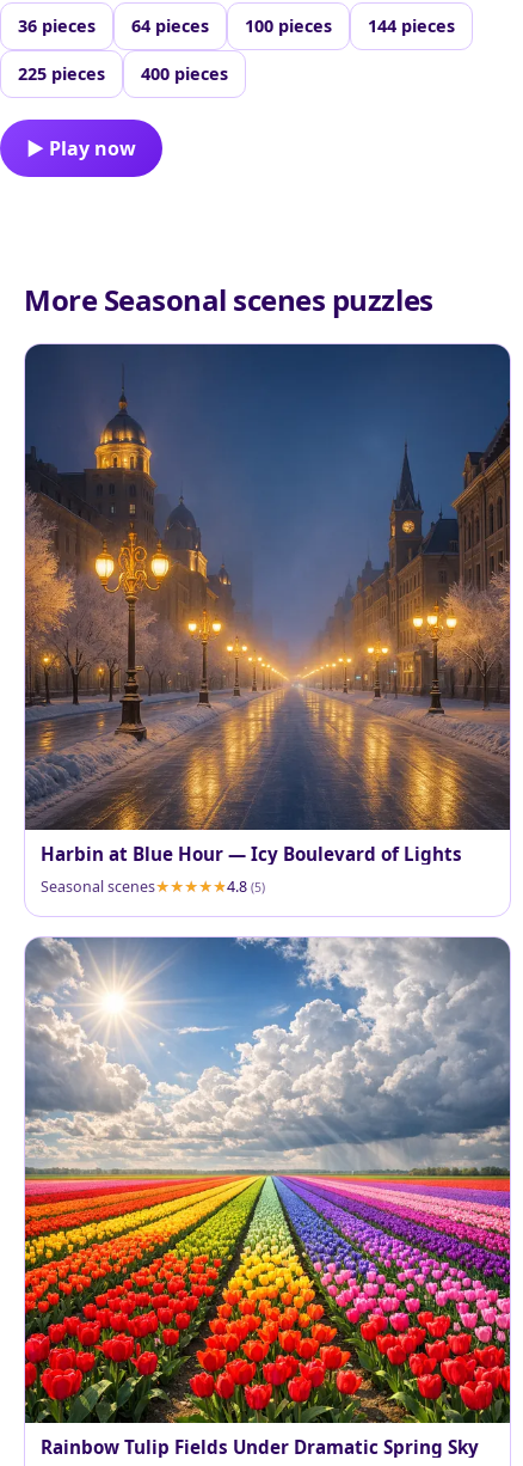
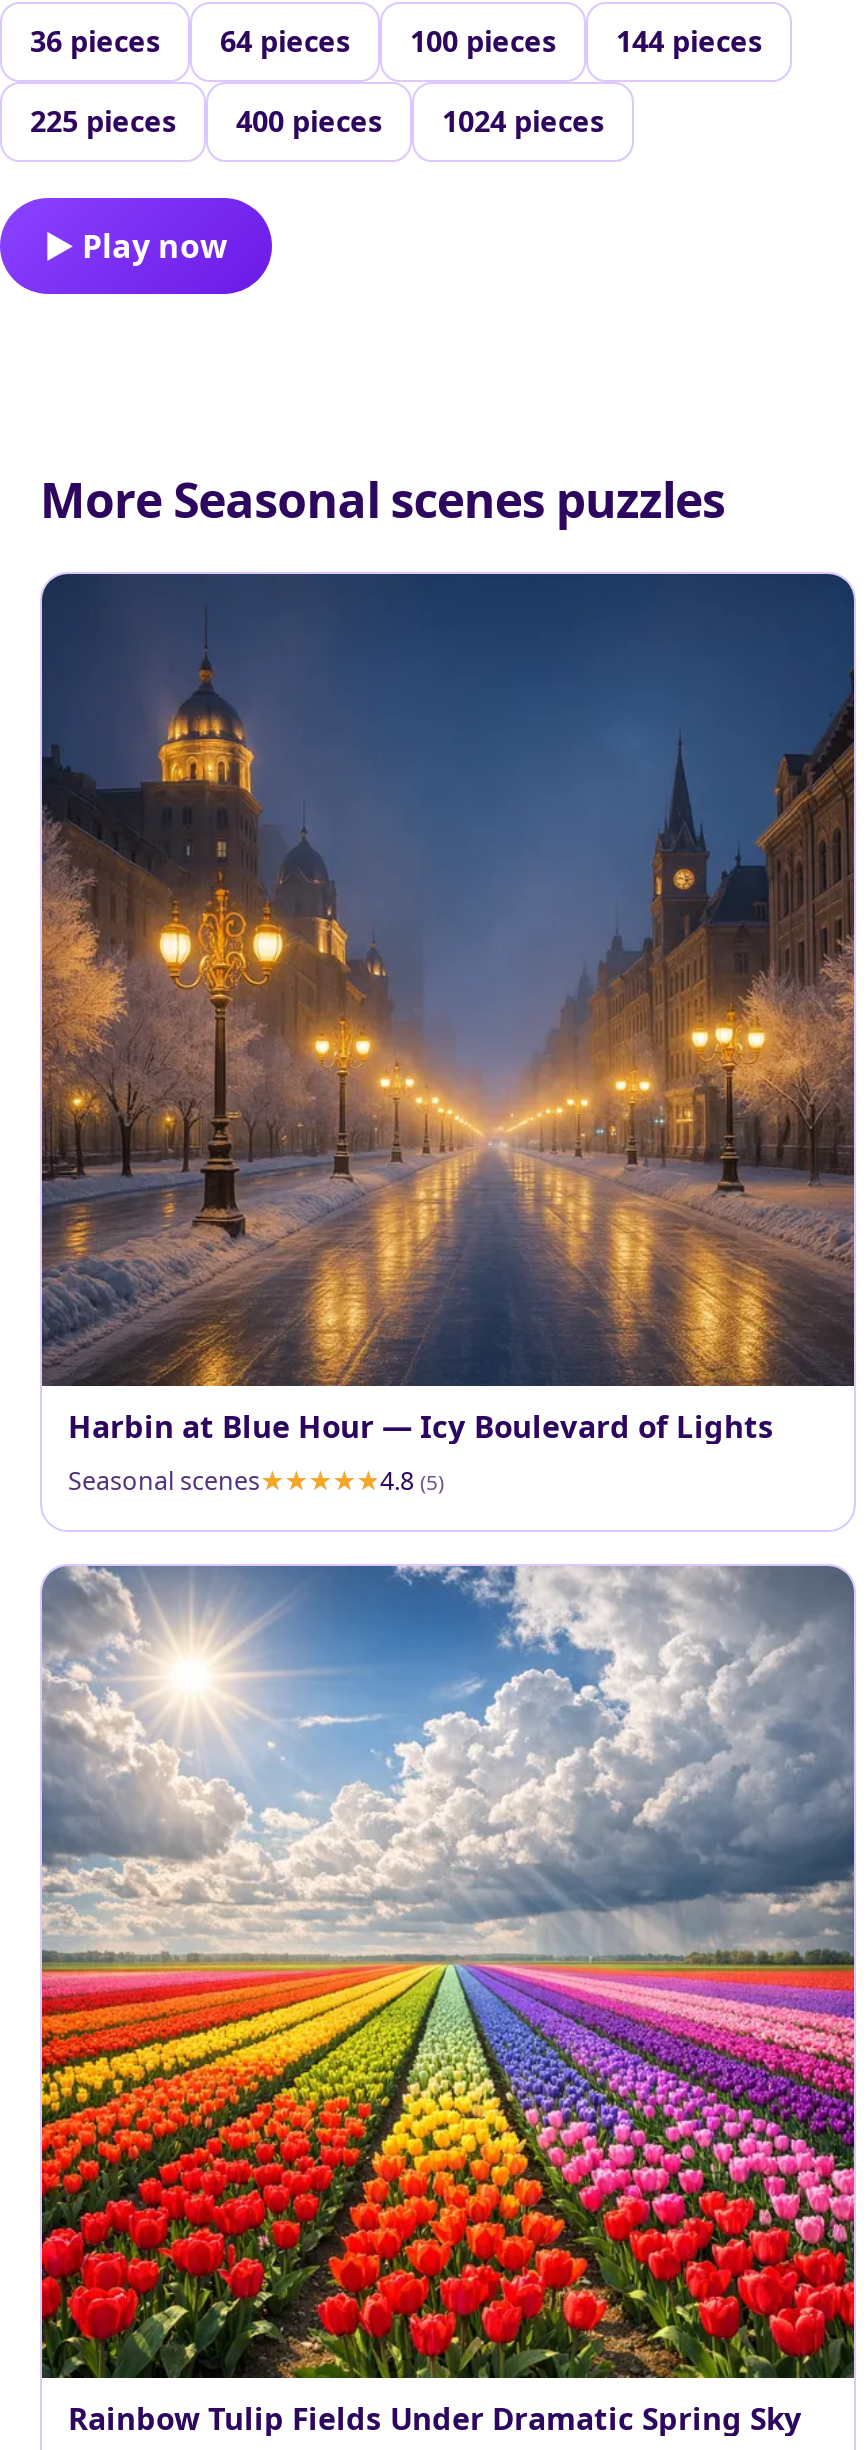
none -> [442,103,604,141] 1024 pieces

